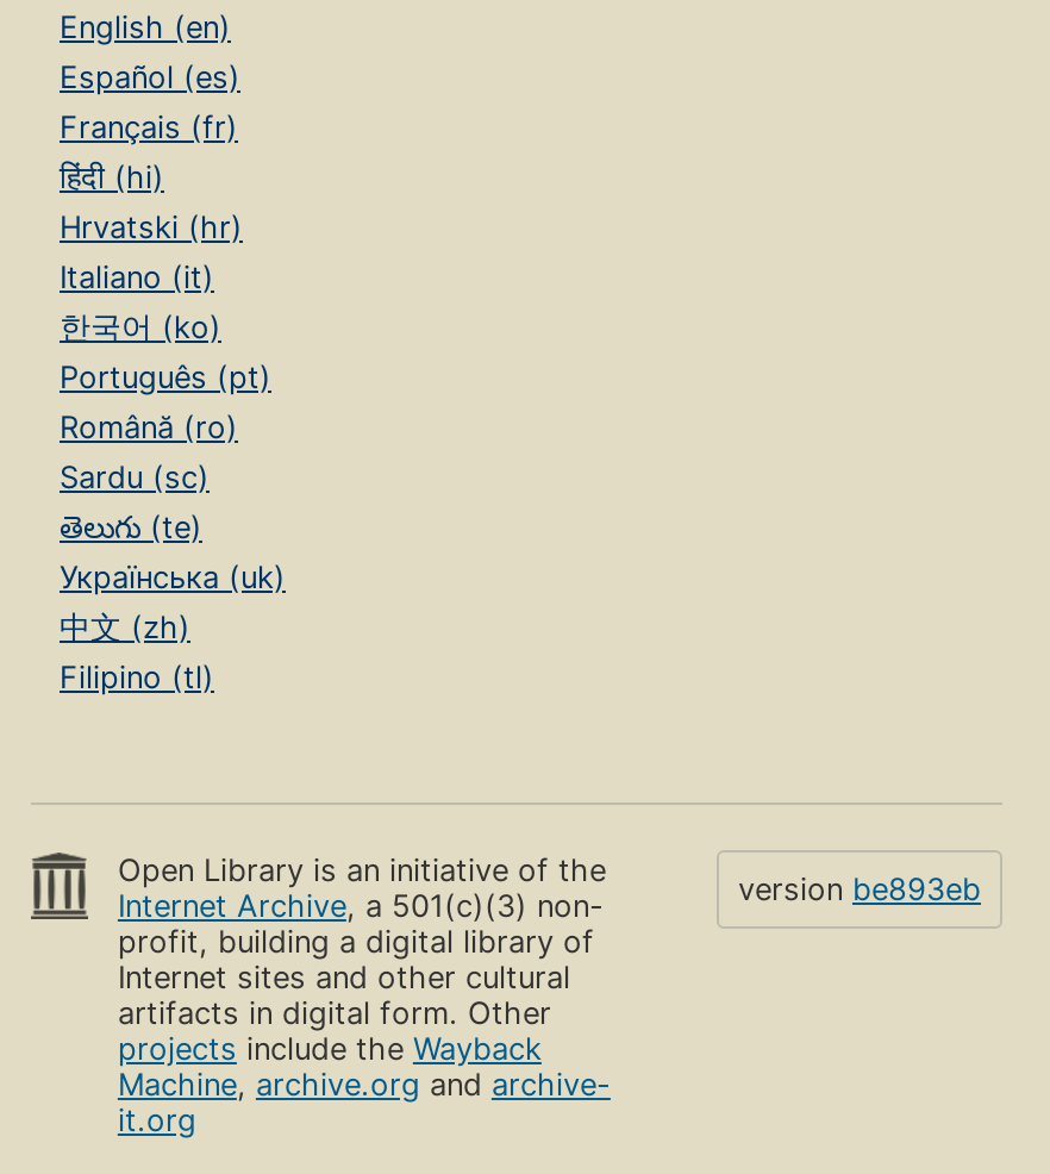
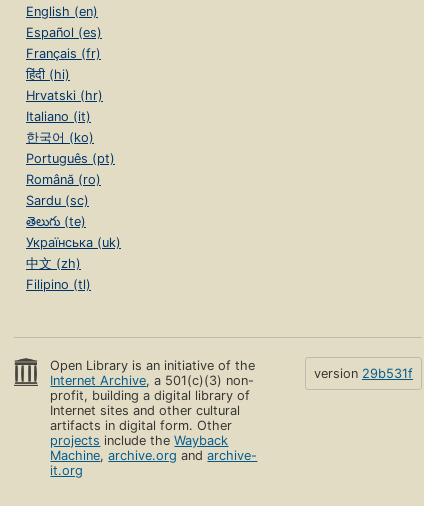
[738,873,981,908] version be893eb -> [314,366,413,381] version 29b531f

